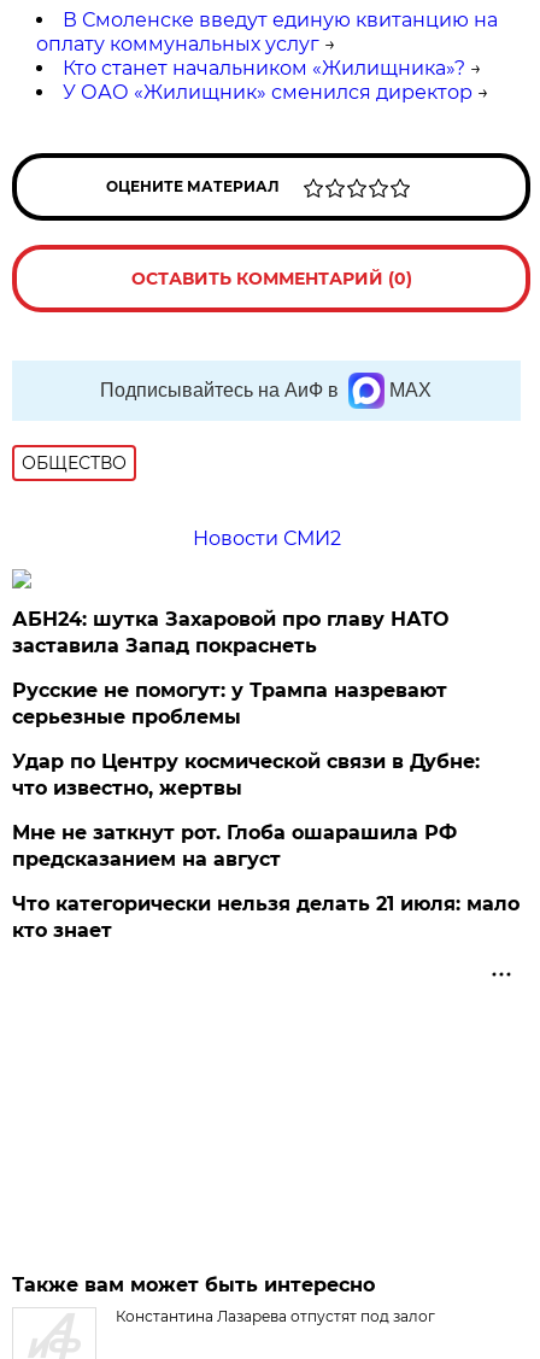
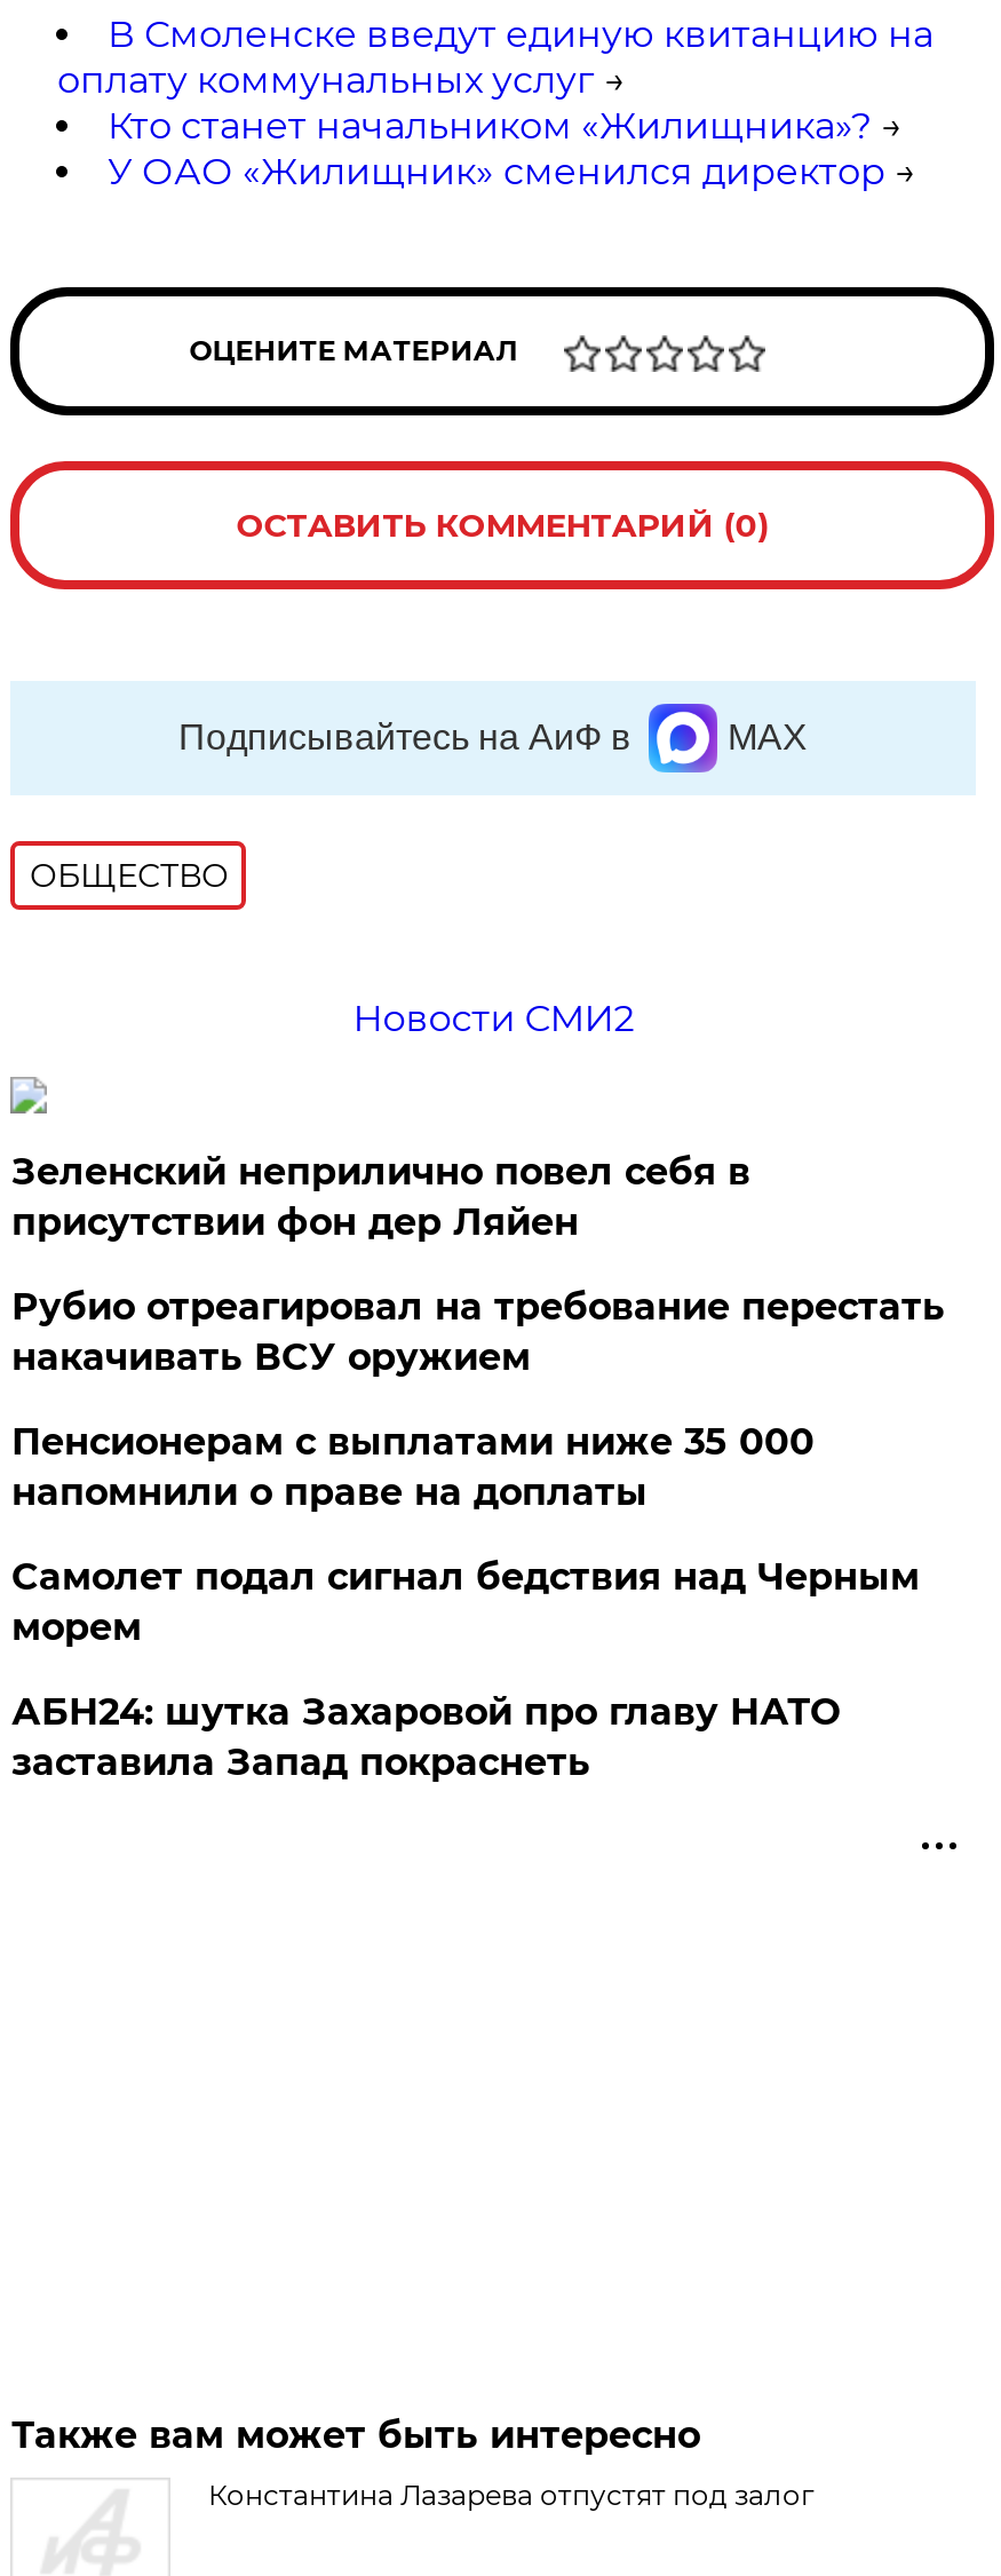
none -> [11,1150,945,1649] Зеленский неприлично повел cебя в | присутствии фон дер Ляйен | Рубио отреагировал на требование перестать | накачивать ВСУ оружием | Пенсионерам с выплатами ниже 35 000 | напомнили о праве на доплаты | Самолет подал сигнал бедствия над Черным | морем
moved [13,608,449,657] -> [11,1690,839,1784]: АБН24: шутка Захаровой про главу НАТО | заставила Запад покраснеть
[13,679,520,942] Русские не помогут: у Трампа назревают | серьезные проблемы | Удар по Центру космической связи в Дубне: | что известно, жертвы | Мне не заткнут рот. Глоба ошарашила РФ | предсказанием на август | Что категорически нельзя делать 21 июля: мало | кто знает -> none

